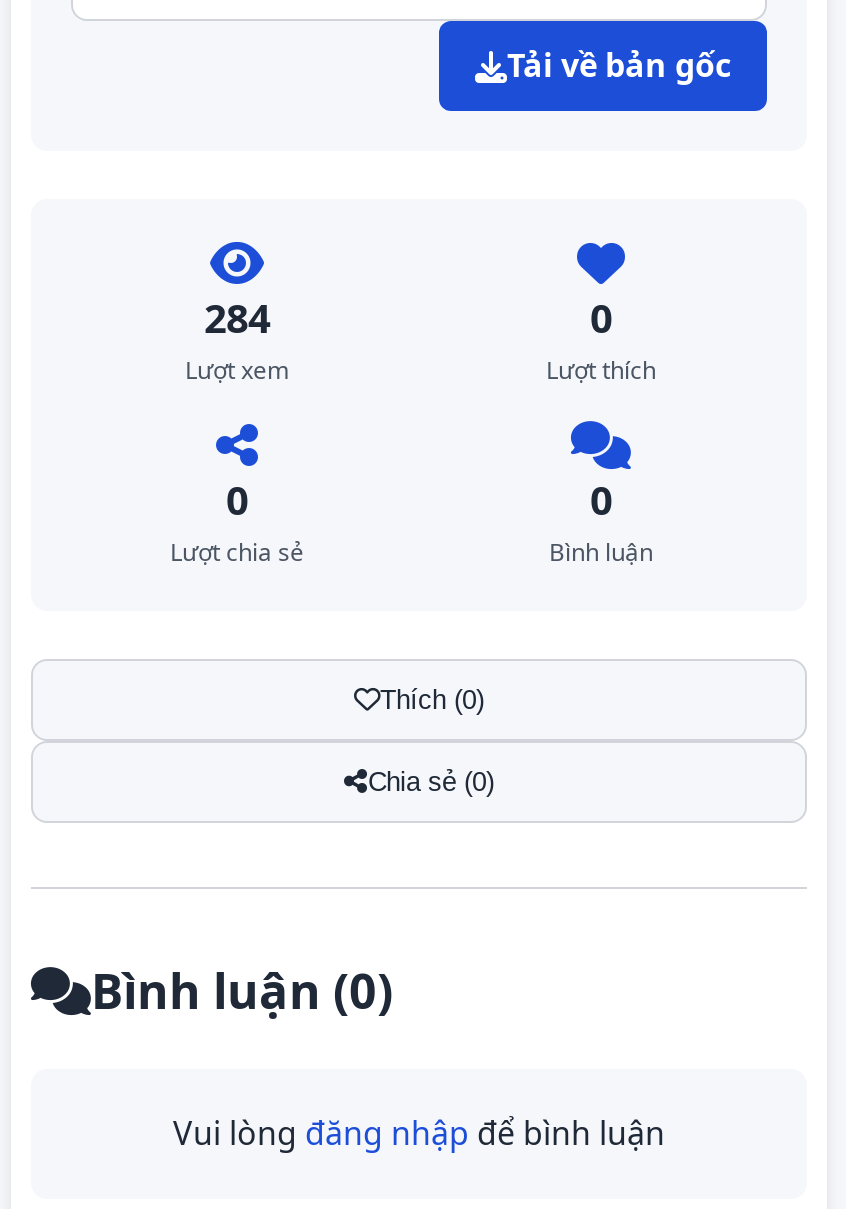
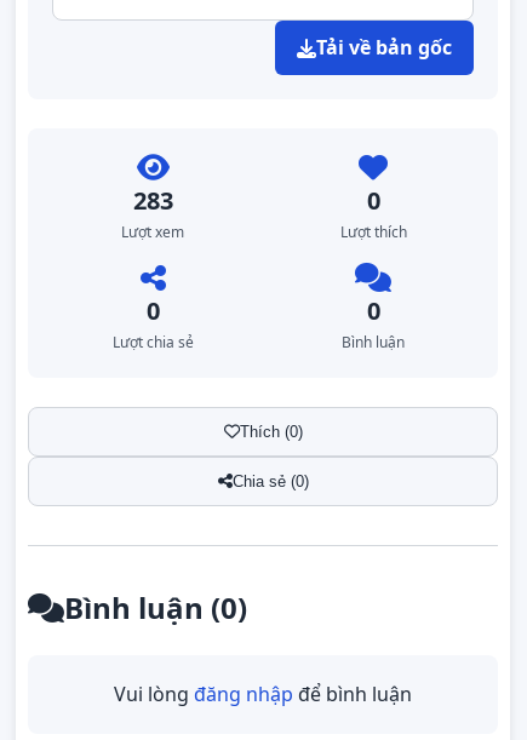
[204,291,270,345] 284 -> [133,184,173,217] 283

